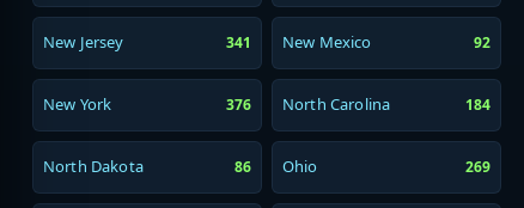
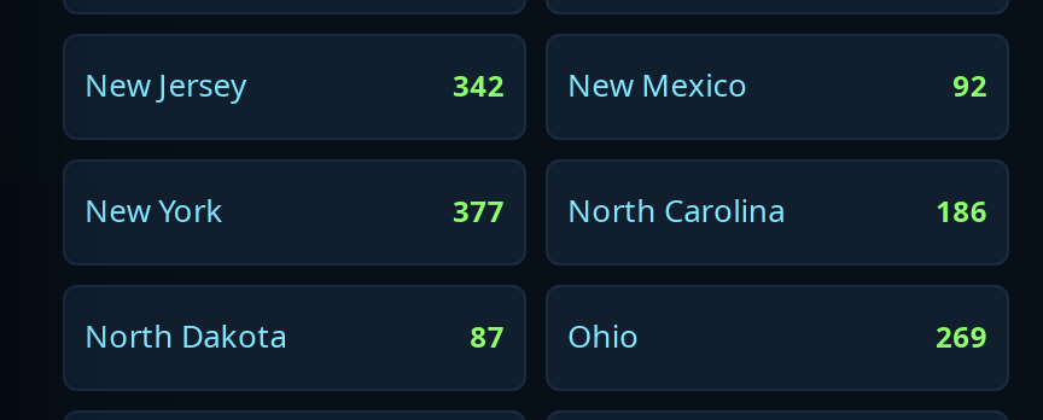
[226,32,372,53] 341 New Mexico -> [453,64,747,107] 342 New Mexico
[226,94,390,115] 376 North Carolina -> [453,189,785,233] 377 North Carolina
[465,94,491,115] 184 -> [936,191,987,232] 186
[234,156,318,178] 86 Ohio -> [470,315,639,358] 87 Ohio

